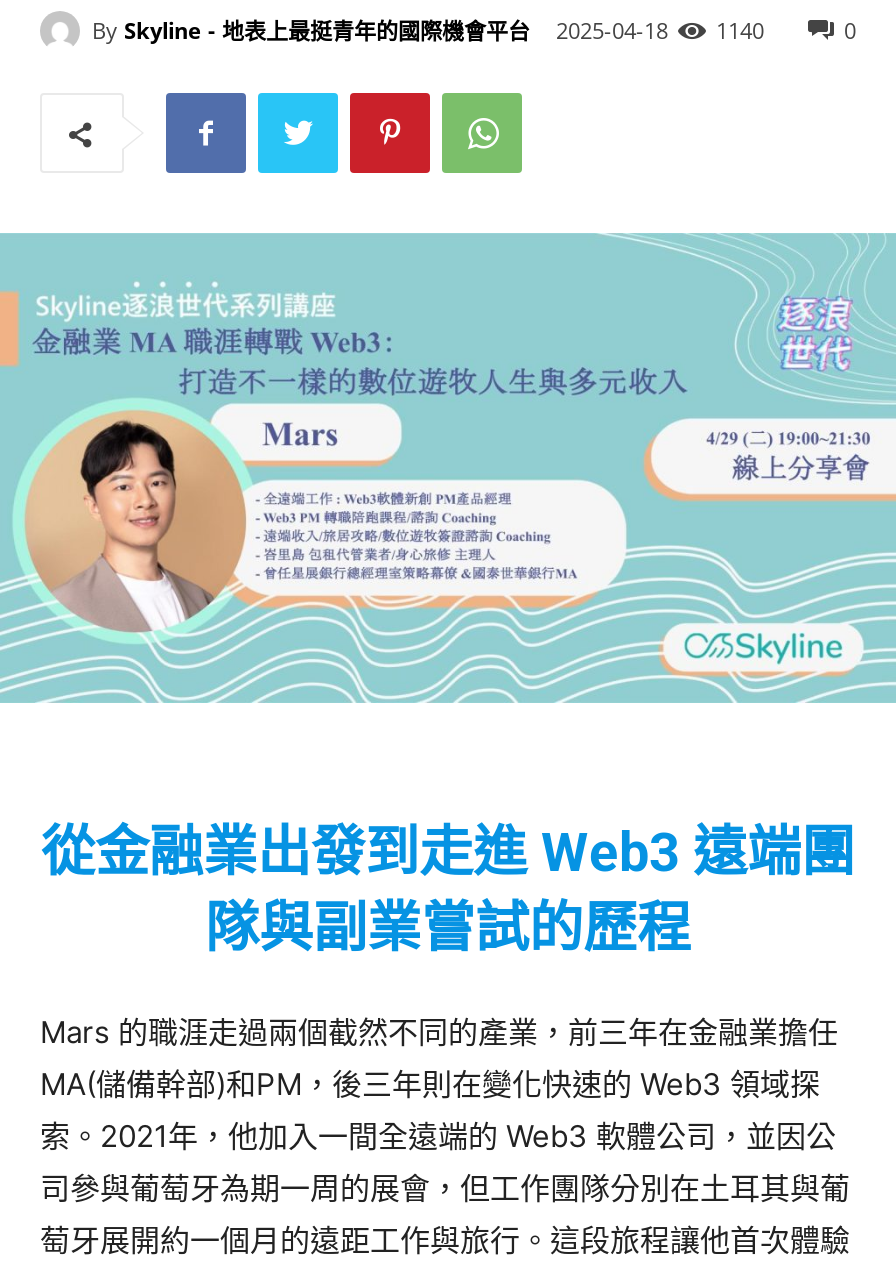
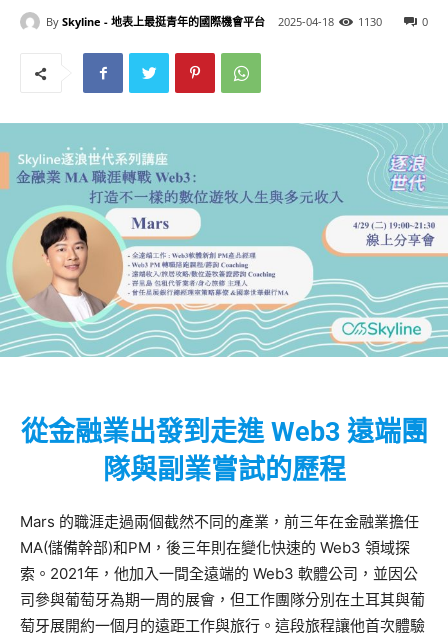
[92,14,764,45] By Skyline - 地表上最挺青年的國際機會平台 2025-04-18 1140 -> [46,13,382,29] By Skyline - 地表上最挺青年的國際機會平台 2025-04-18 1130

